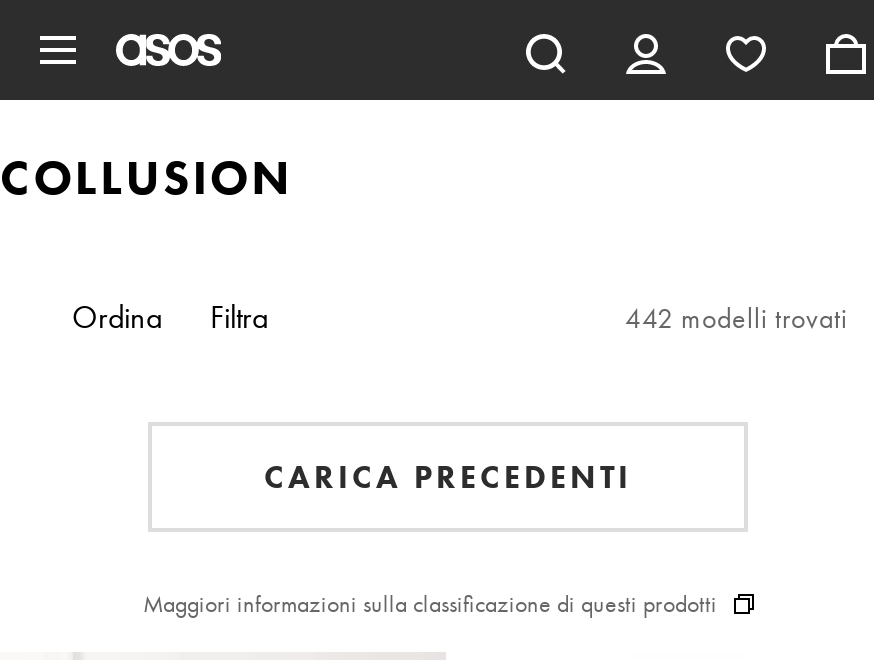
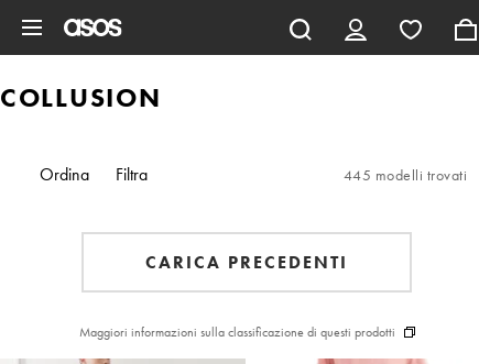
[625,300,848,336] 442 modelli trovati -> [343,165,467,185] 445 modelli trovati

